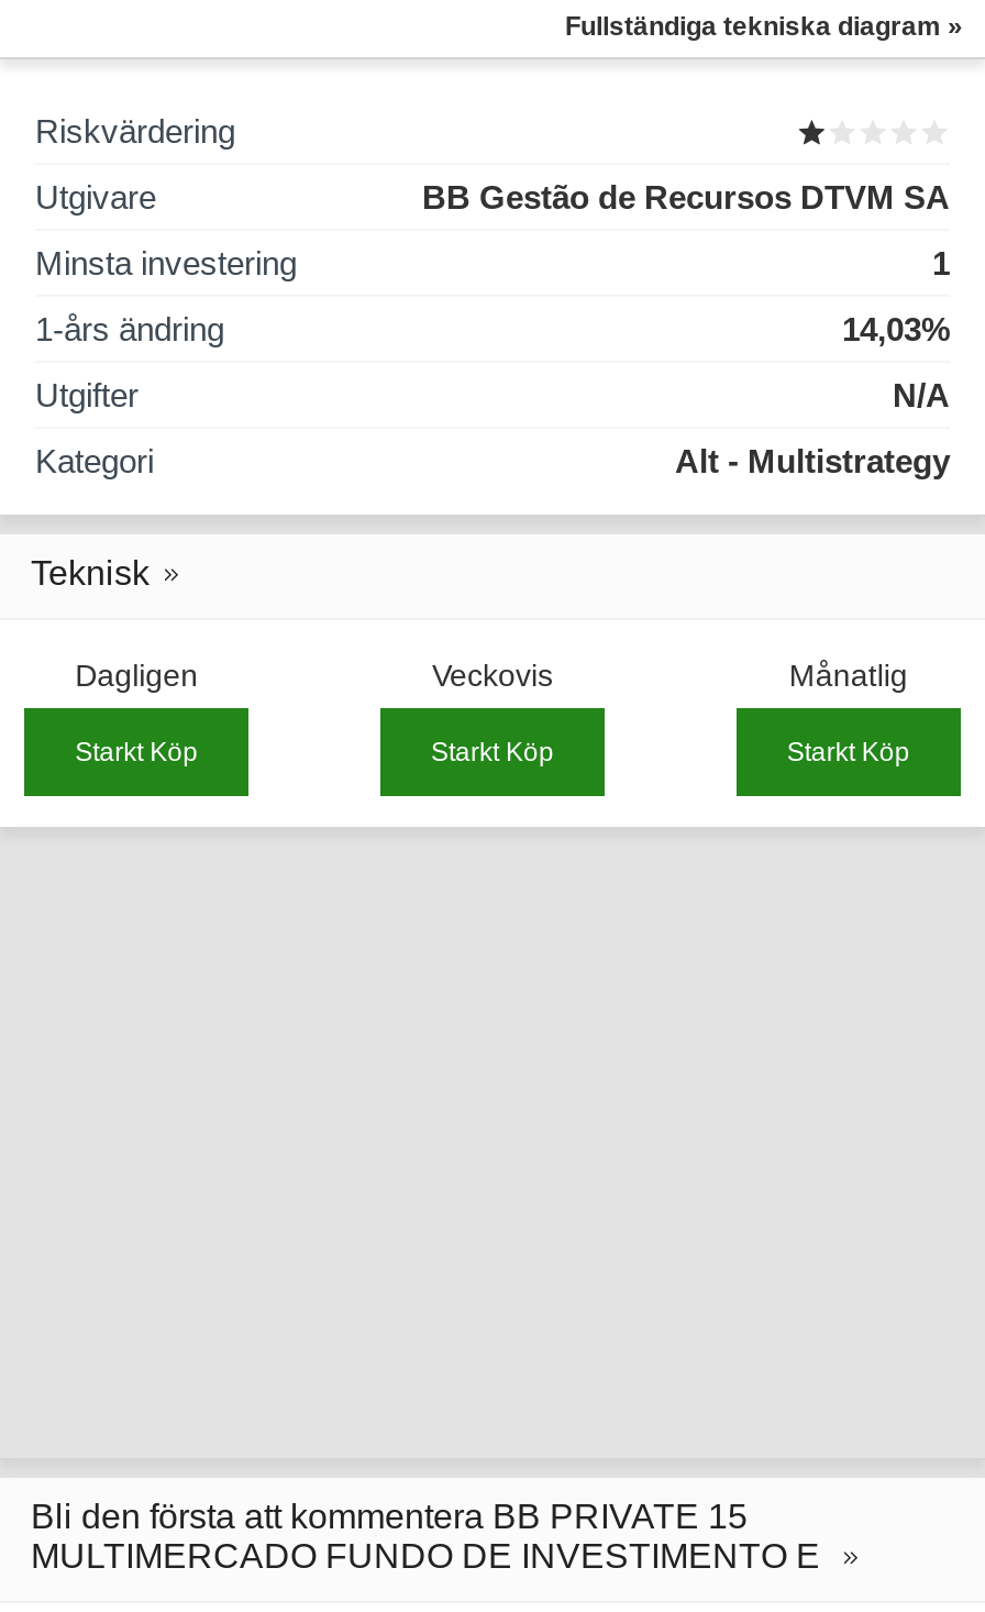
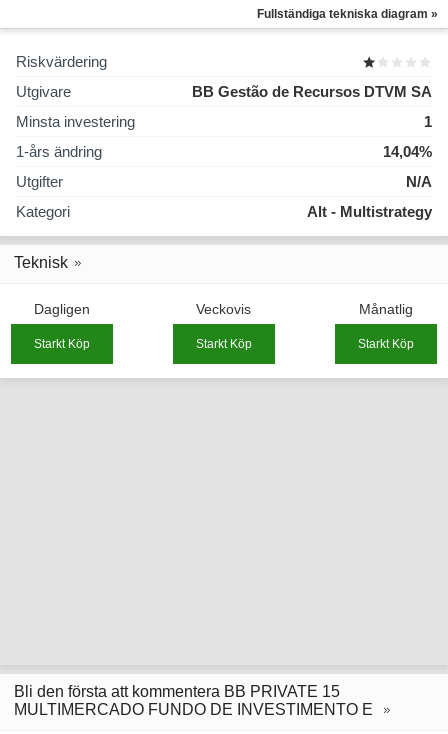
[842,310,950,348] 14,03% -> [383,143,432,160] 14,04%

